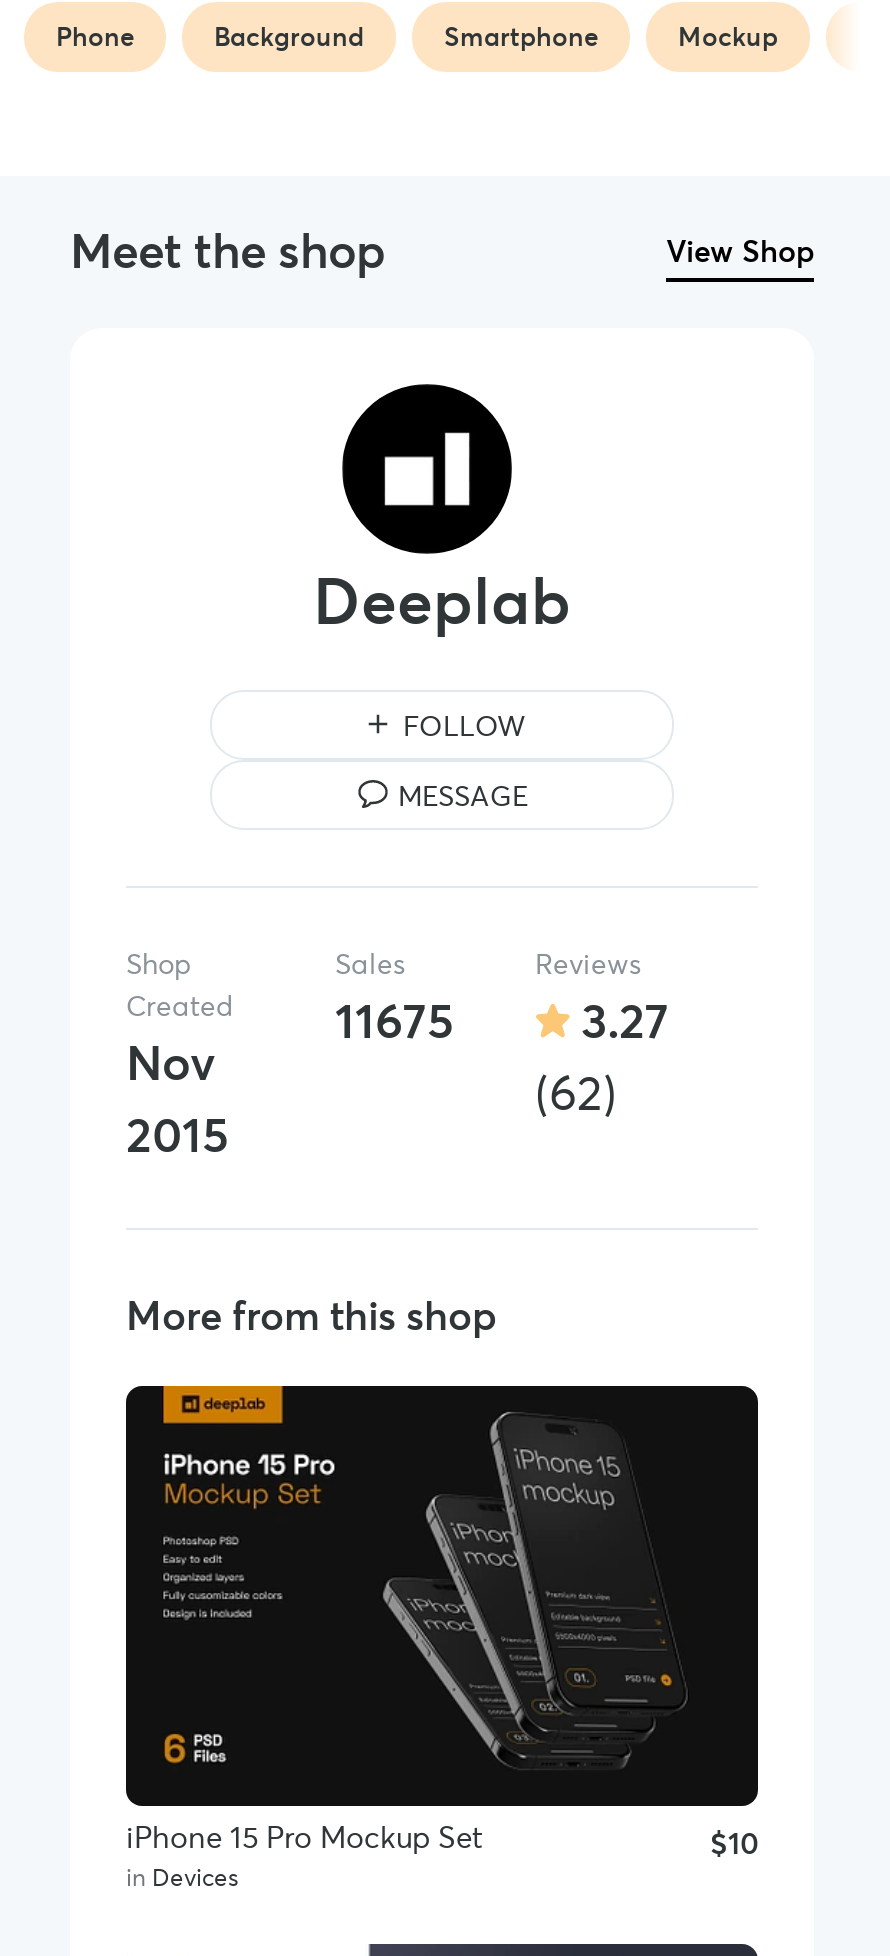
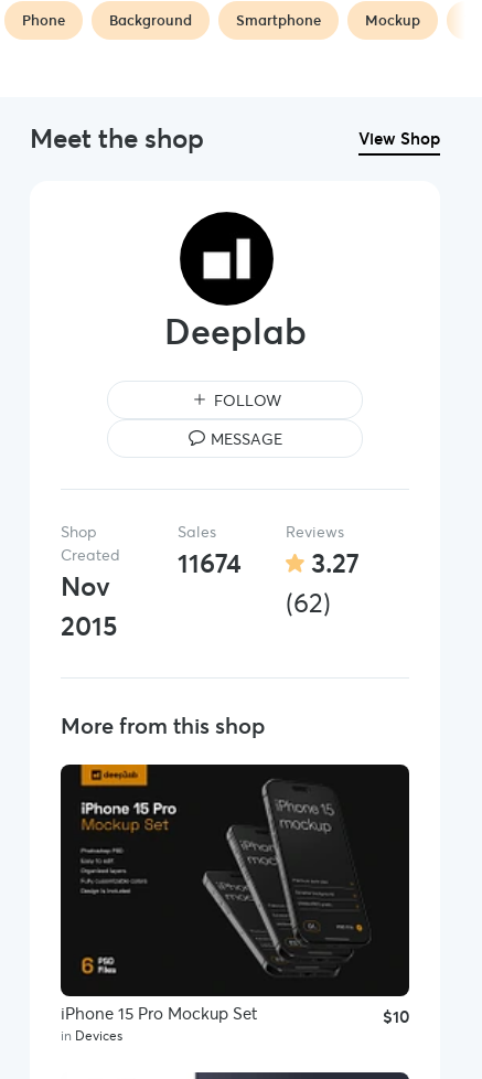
[335,991,455,1053] 11675 -> [177,546,241,581] 11674

